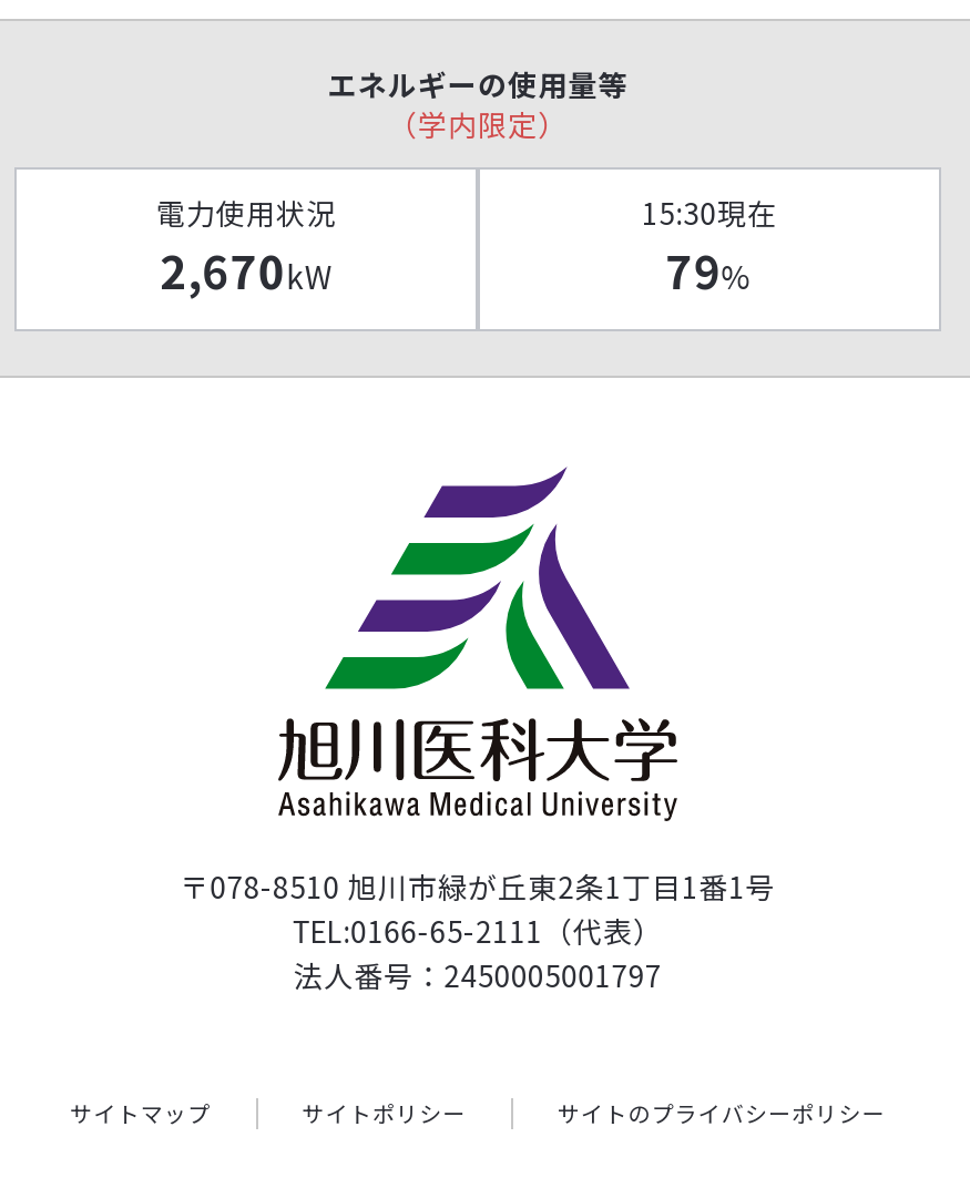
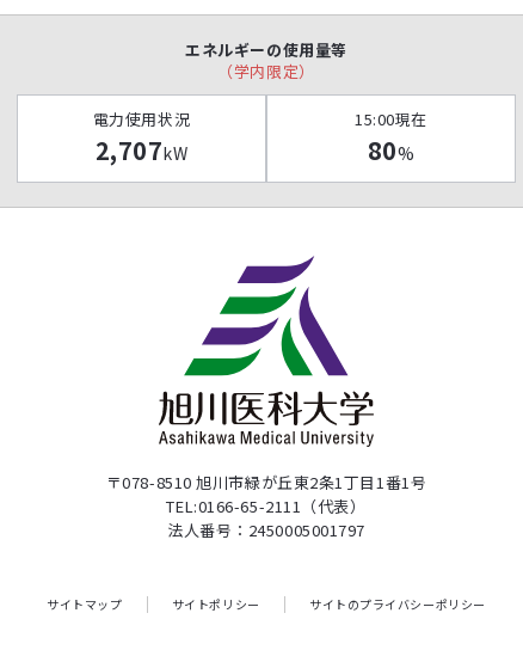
[642,192,777,234] 15:30現在 -> [355,108,427,130] 15:00現在
[160,238,333,303] 2,670kW -> [95,133,188,167] 2,707kW
[666,238,753,303] 79% -> [367,133,415,167] 80%

